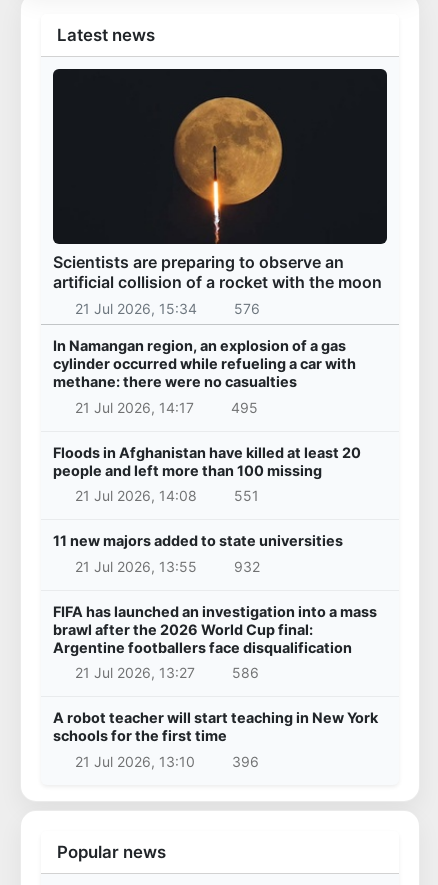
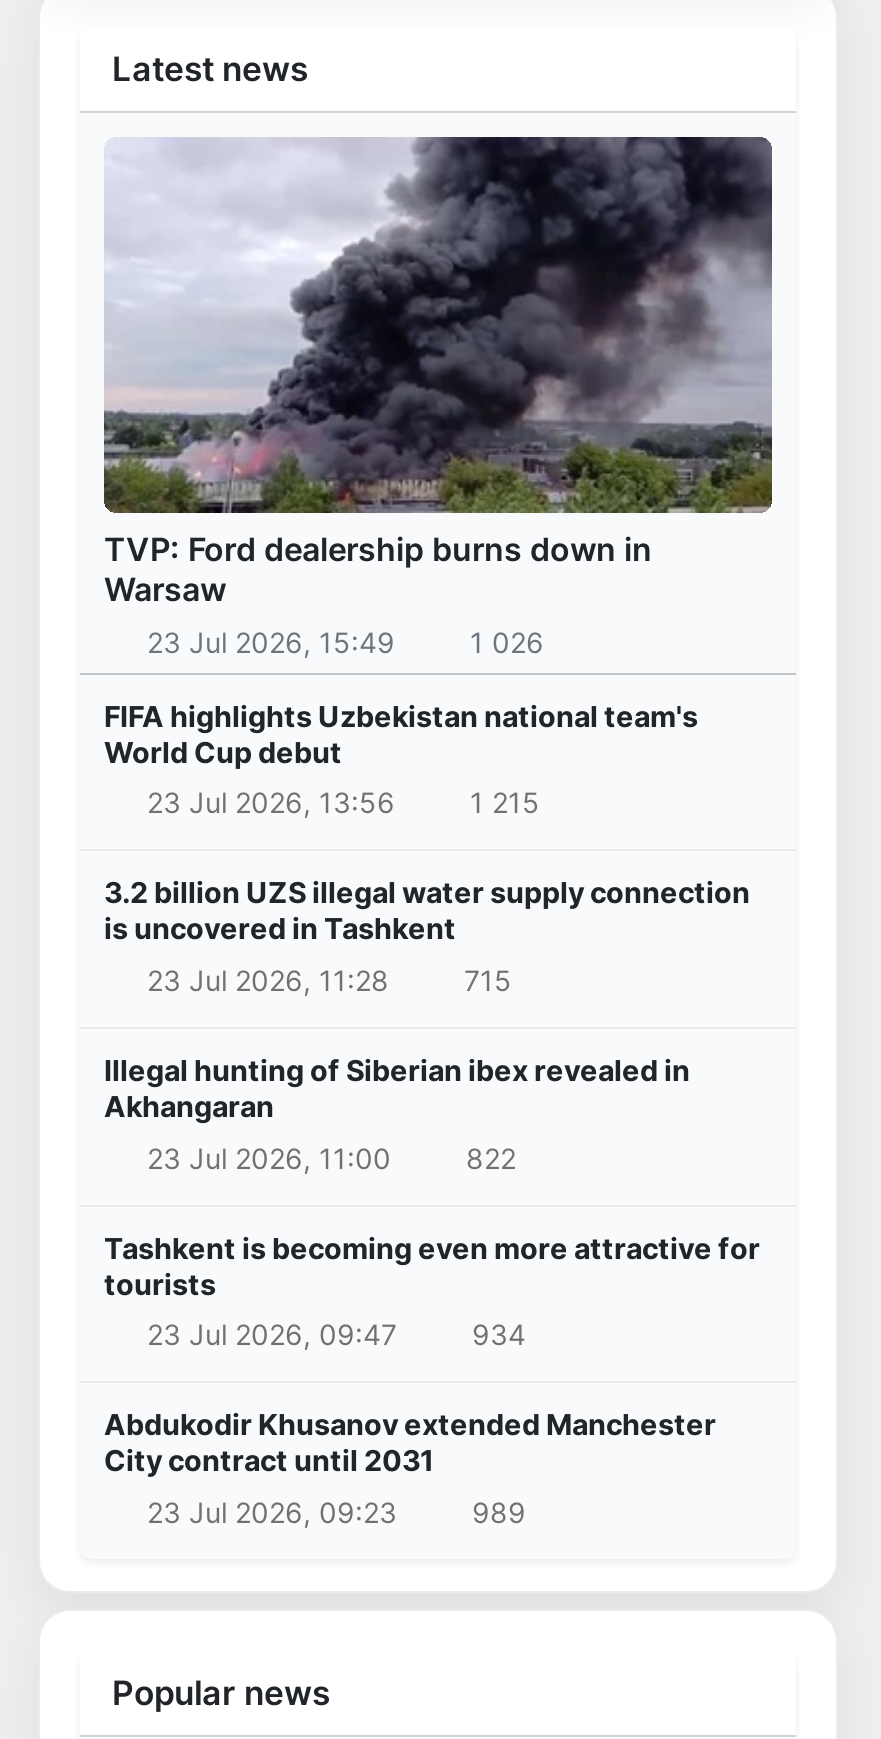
[52,68,387,317] [image] | Scientists are preparing to observe an | artificial collision of a rocket with the moon | 21 Jul 2026, 15:34 | 576 -> [104,134,774,659] [image] | TVP: Ford dealership burns down in | Warsaw | 23 Jul 2026, 15:49 | 1 026
[53,337,356,390] In Namangan region, an explosion of a gas | cylinder occurred while refueling a car with | methane: there were no casualties -> [104,699,698,769] FIFA highlights Uzbekistan national team's | World Cup debut
[74,398,258,415] 21 Jul 2026, 14:17 | 495 -> [147,786,540,820] 23 Jul 2026, 13:56 | 1 215
[53,443,361,478] Floods in Afghanistan have killed at least 20 | people and left more than 100 missing -> [104,876,750,946] 3.2 billion UZS illegal water supply connection | is uncovered in Tashkent
[74,487,259,504] 21 Jul 2026, 14:08 | 551 -> [147,963,512,997] 23 Jul 2026, 11:28 | 715
[53,532,343,549] 11 new majors added to state universities -> [104,1053,690,1123] Illegal hunting of Siberian ibex revealed in | Akhangaran
[74,558,260,575] 21 Jul 2026, 13:55 | 932 -> [147,1140,516,1174] 23 Jul 2026, 11:00 | 822
[53,603,377,656] FIFA has launched an investigation into a mass | brawl after the 2026 World Cup final: | Argentine footballers face disqualification -> [104,1230,760,1300] Tashkent is becoming even more attractive for | tourists
[74,664,259,681] 21 Jul 2026, 13:27 | 586 -> [147,1318,526,1352] 23 Jul 2026, 09:47 | 934
[53,709,378,744] A robot teacher will start teaching in New York | schools for the first time -> [104,1408,716,1478] Abdukodir Khusanov extended Manchester | City contract until 2031
[74,753,259,770] 21 Jul 2026, 13:10 | 396 -> [147,1495,526,1529] 23 Jul 2026, 09:23 | 989

